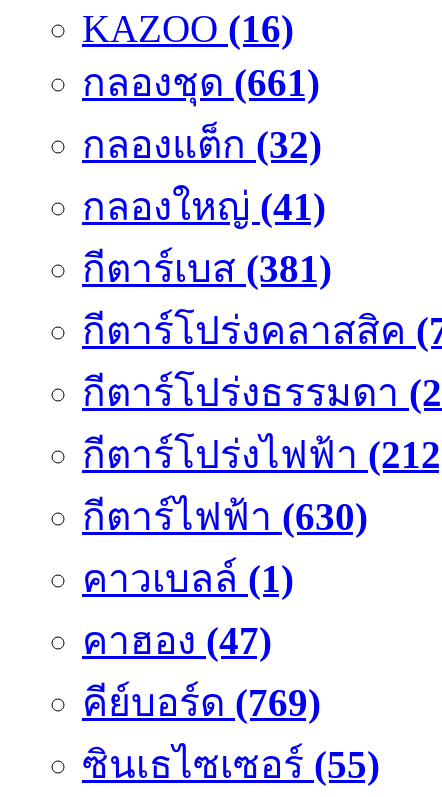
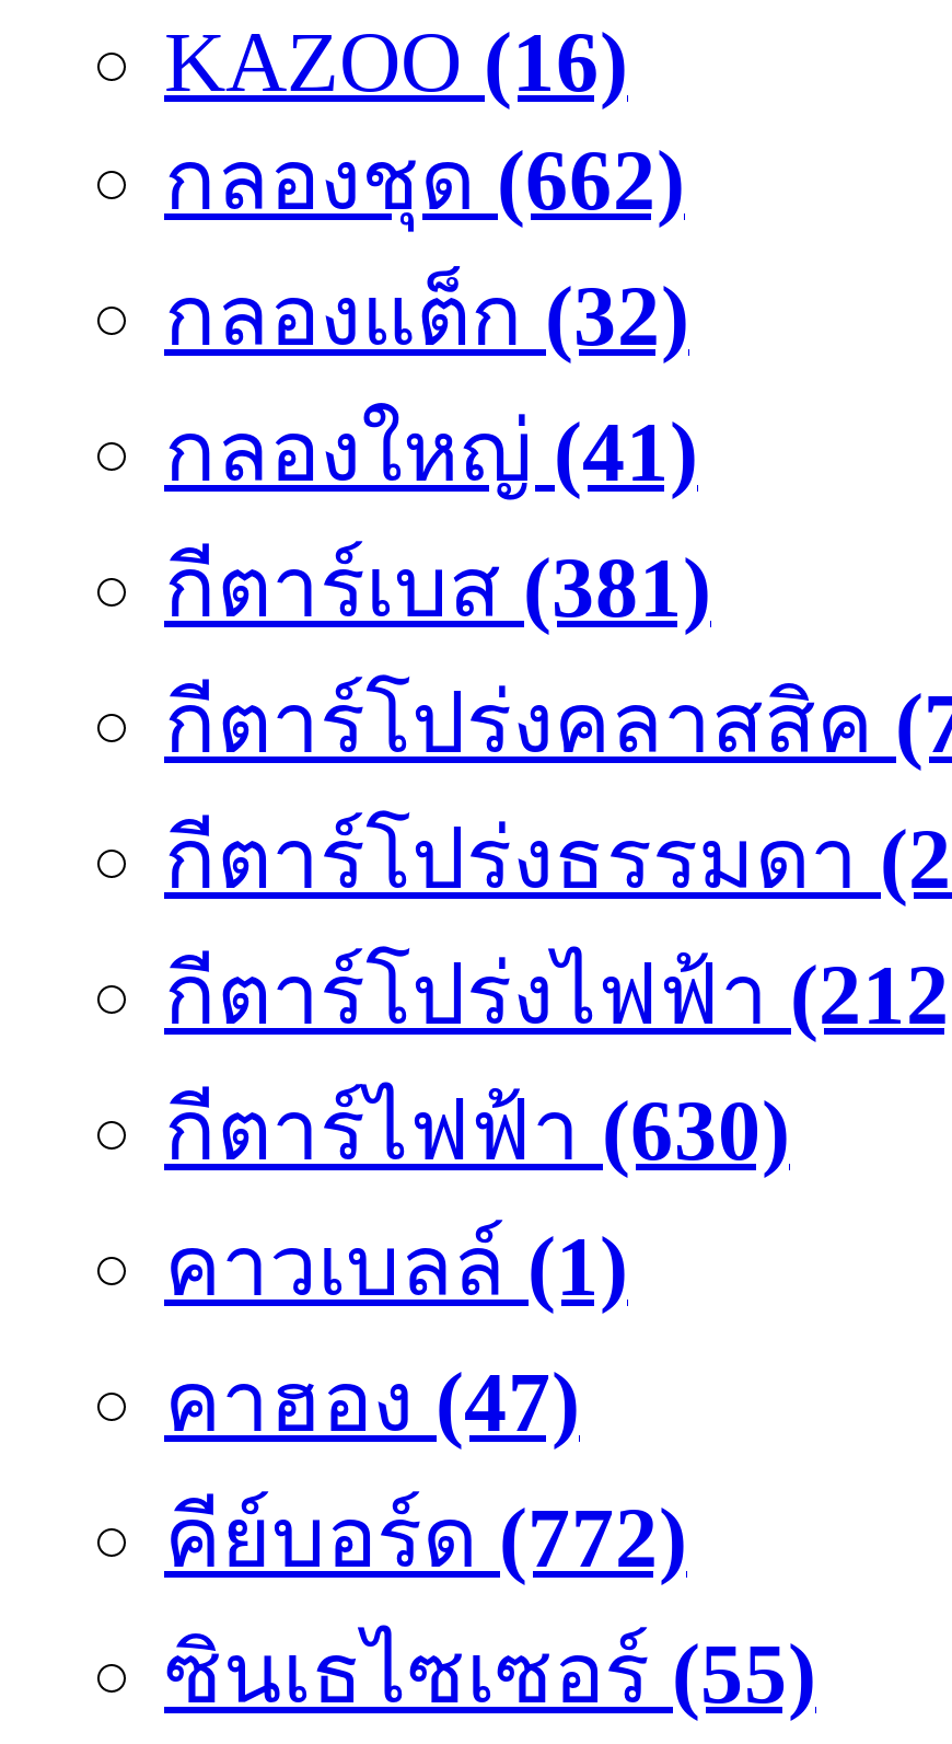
[82,61,320,104] กลองชุด(661) -> [164,132,685,227] กลองชุด(662)
[82,681,321,724] คีย์บอร์ด(769) -> [164,1490,687,1584] คีย์บอร์ด(772)

